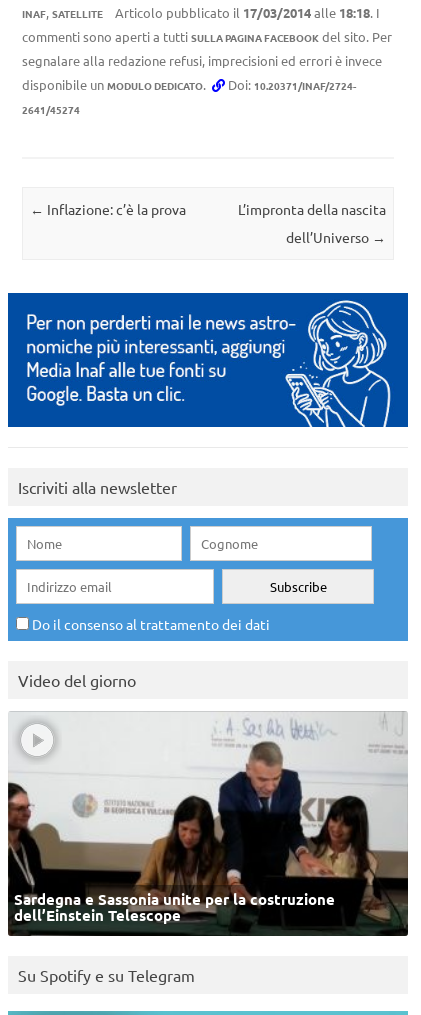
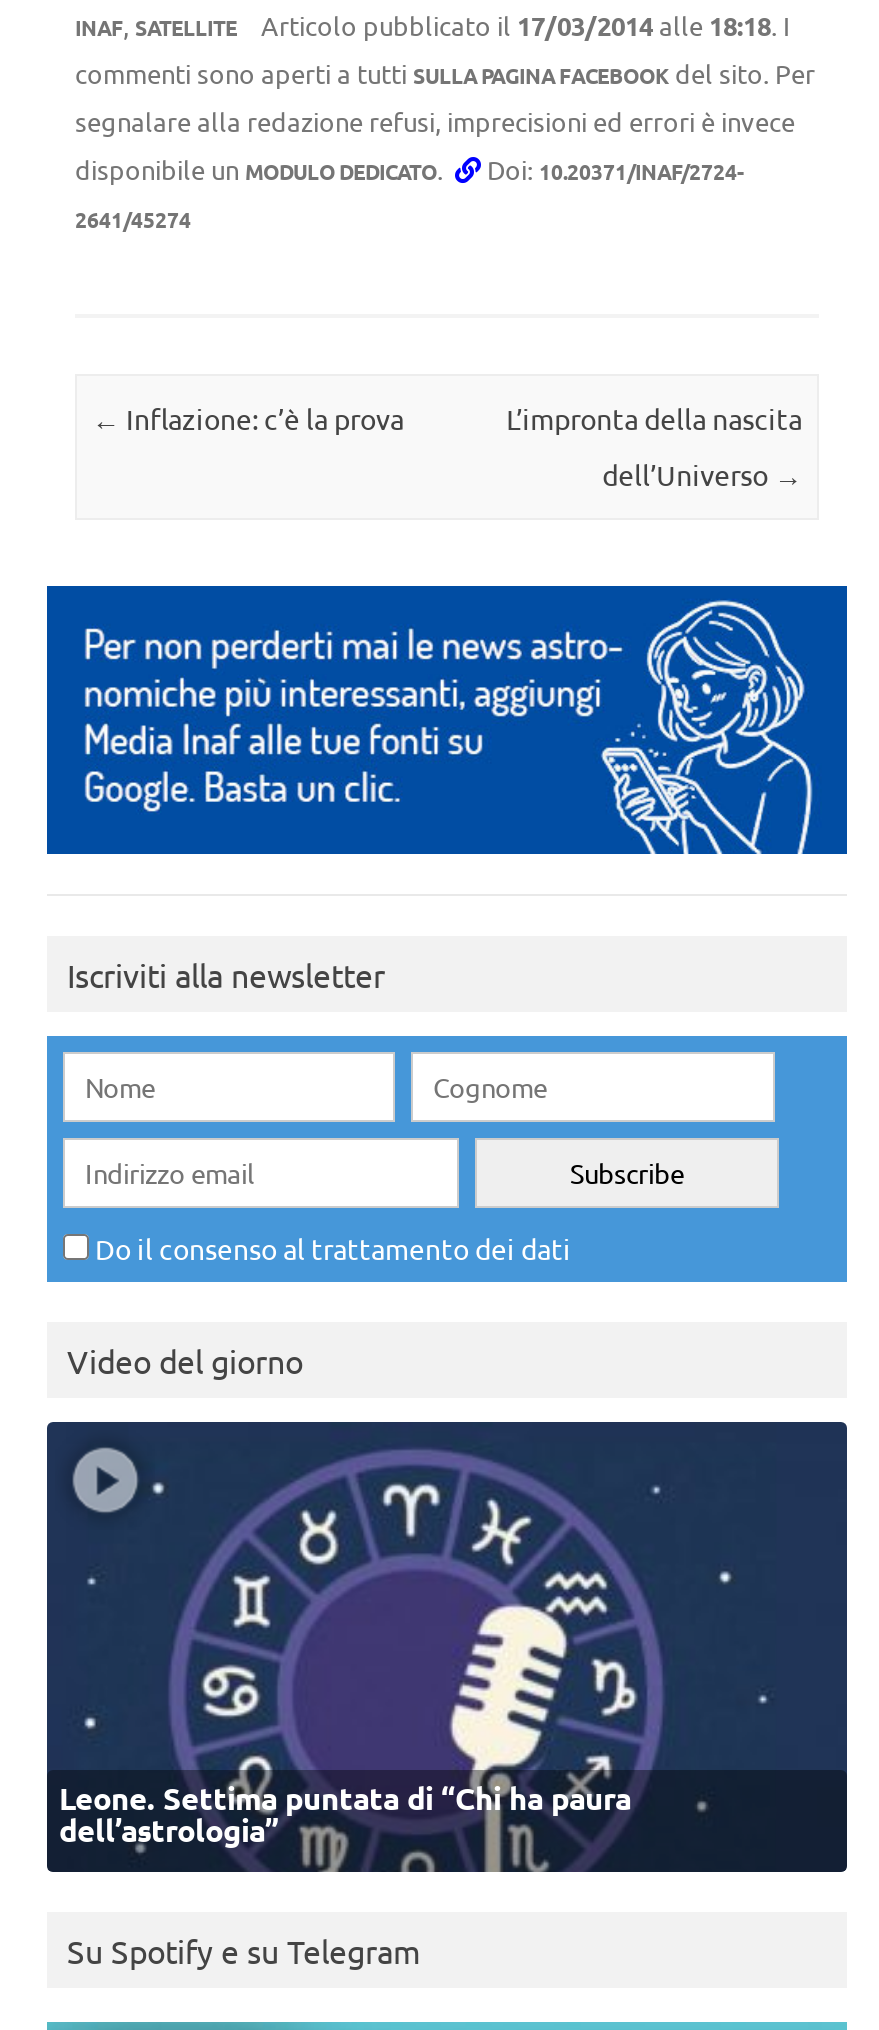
[8,711,408,936] [image] | Sardegna e Sassonia unite per la costruzione | dell’Einstein Telescope -> [45,1420,849,1872] [image] | Leone. Settima puntata di “Chi ha paura | dell’astrologia”

